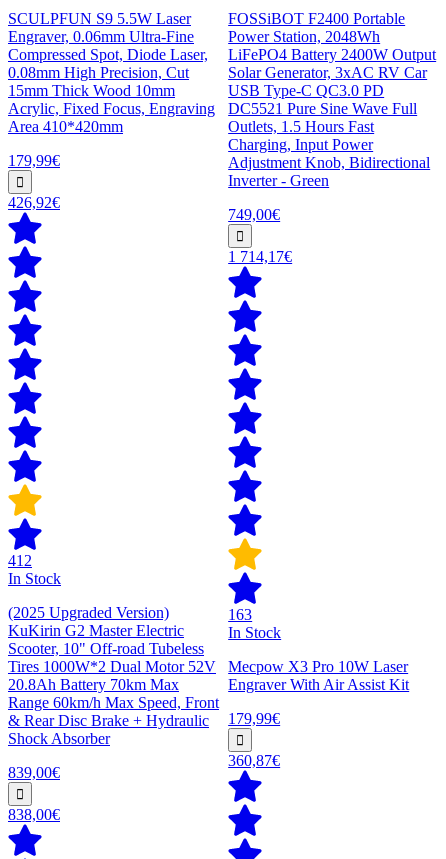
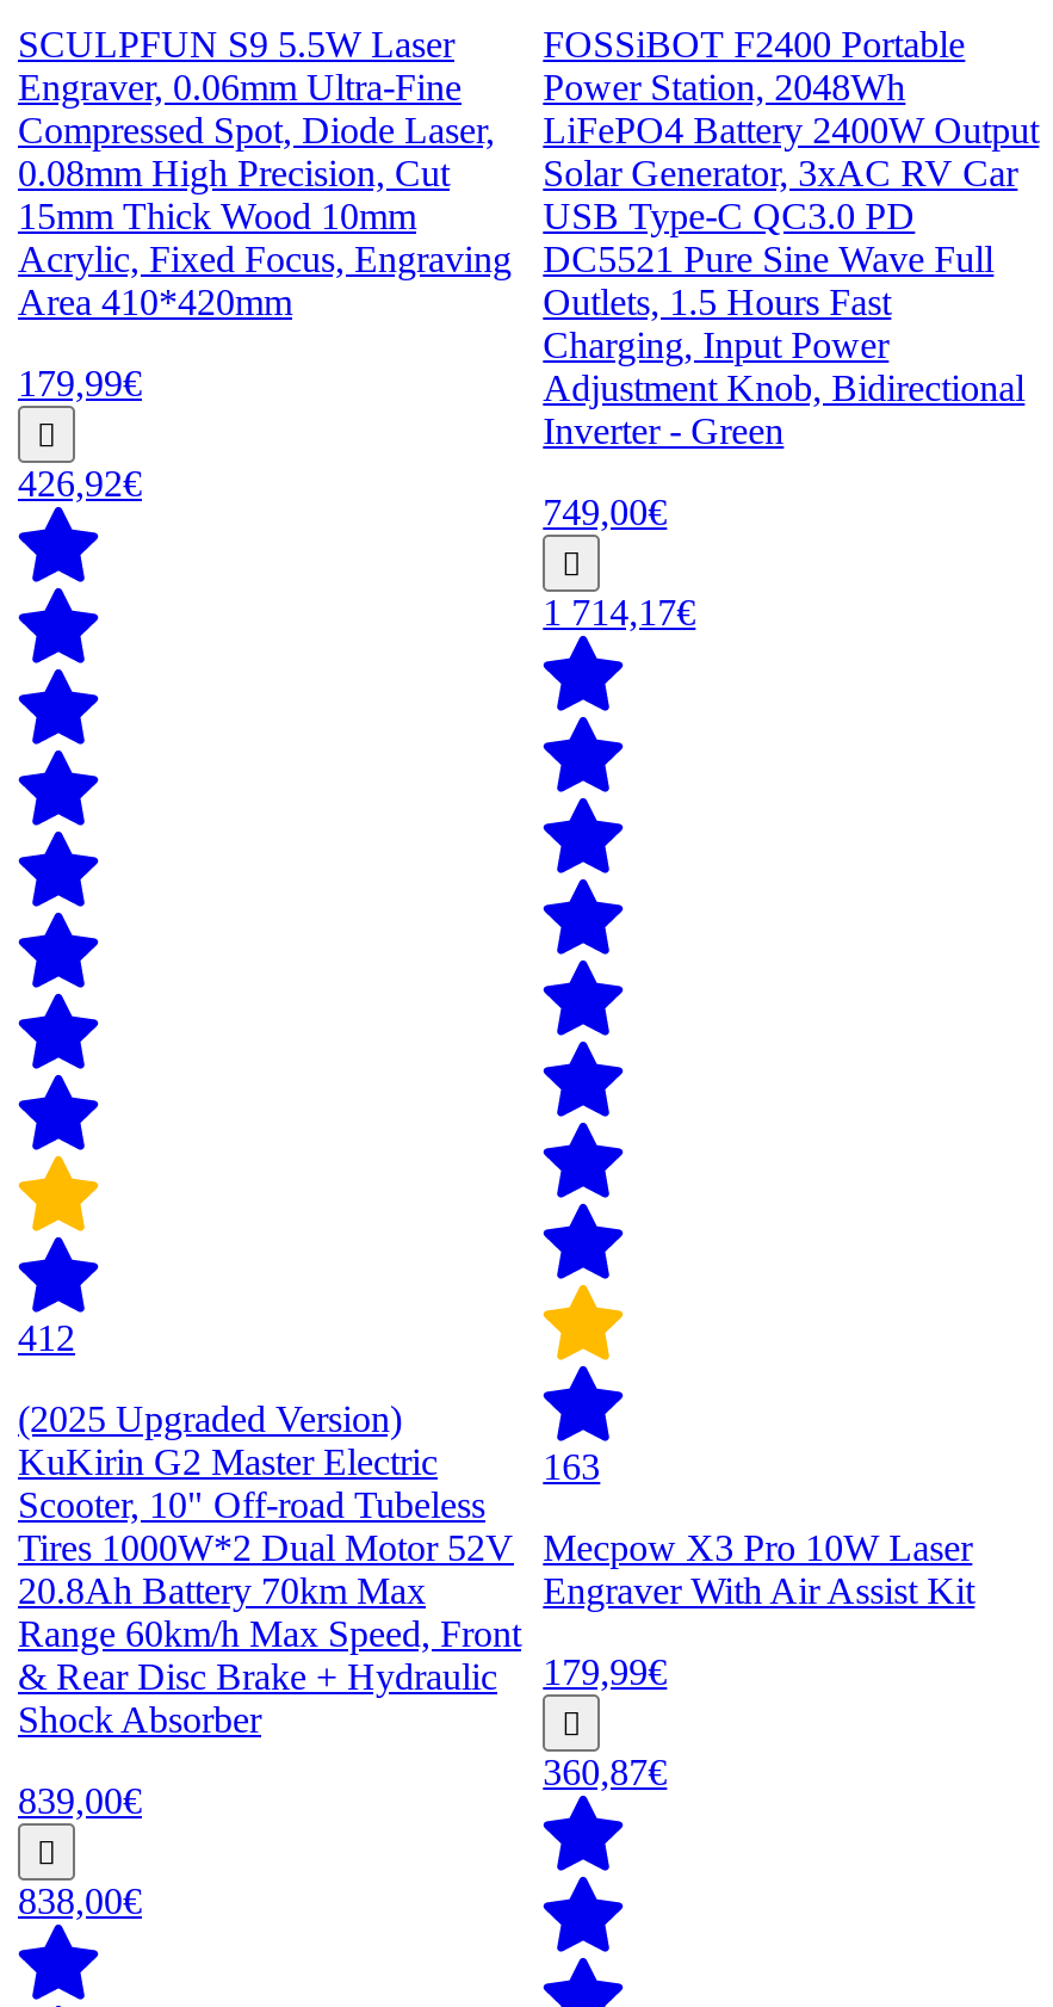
[8,570,61,587] In Stock -> none
[228,624,281,641] In Stock -> none

